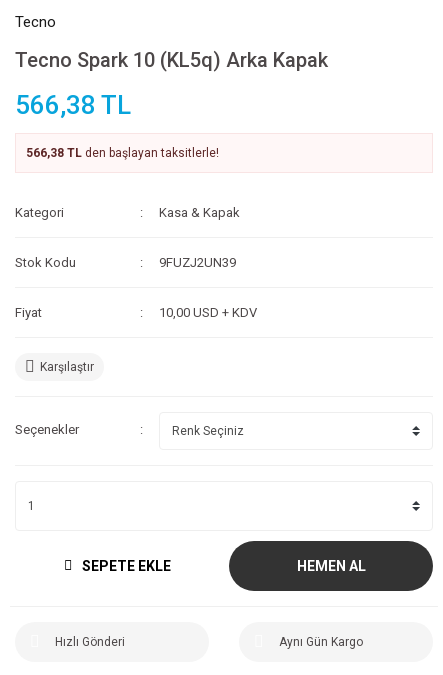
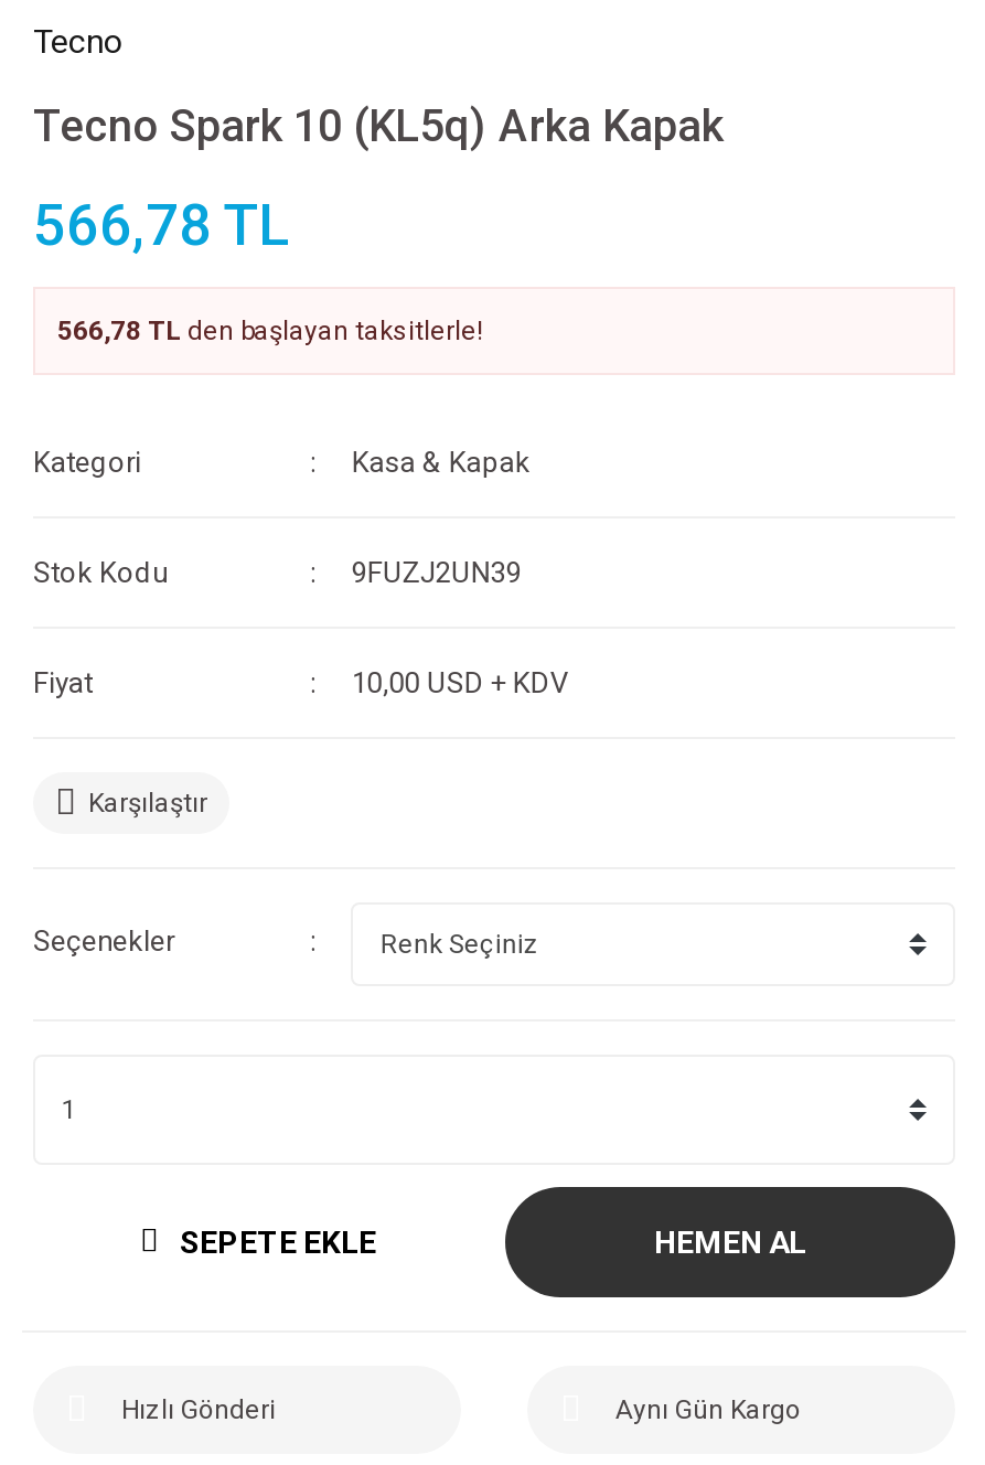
[15,90,131,120] 566,38 TL -> [33,192,289,258] 566,78 TL
[26,146,219,160] 566,38 TL den başlayan taksitlerle! -> [57,316,483,346] 566,78 TL den başlayan taksitlerle!

